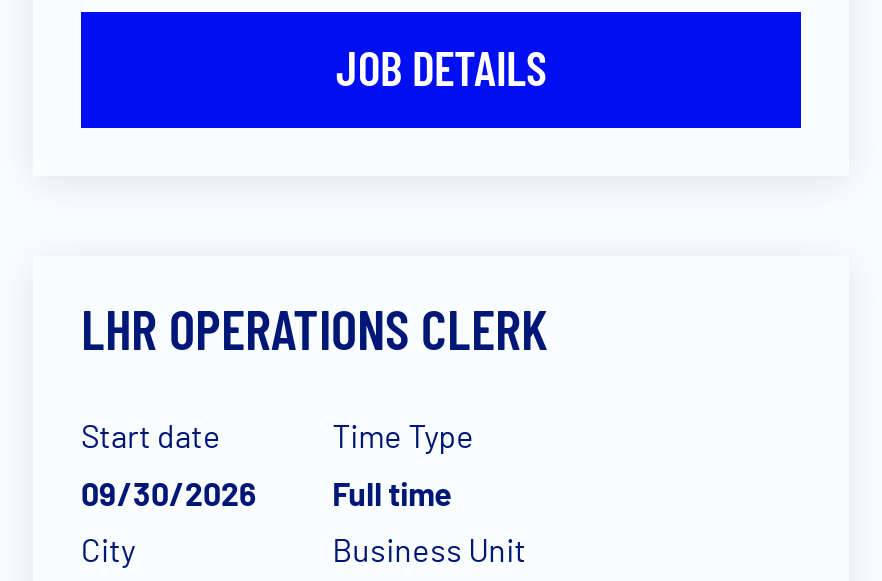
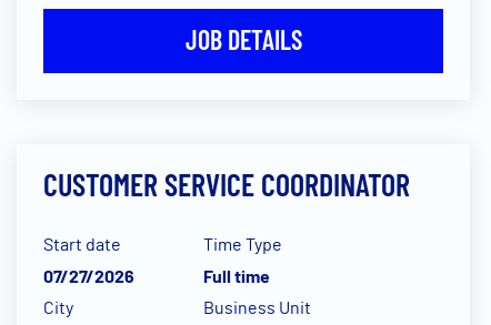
[81,294,547,362] LHR OPERATIONS CLERK -> [43,165,410,203] CUSTOMER SERVICE COORDINATOR
[81,474,257,512] 09/30/2026 -> [43,265,134,286] 07/27/2026

